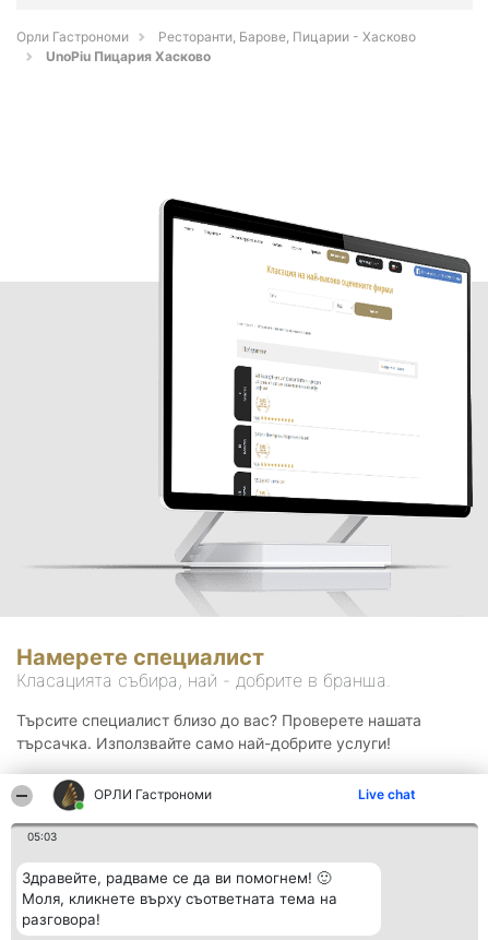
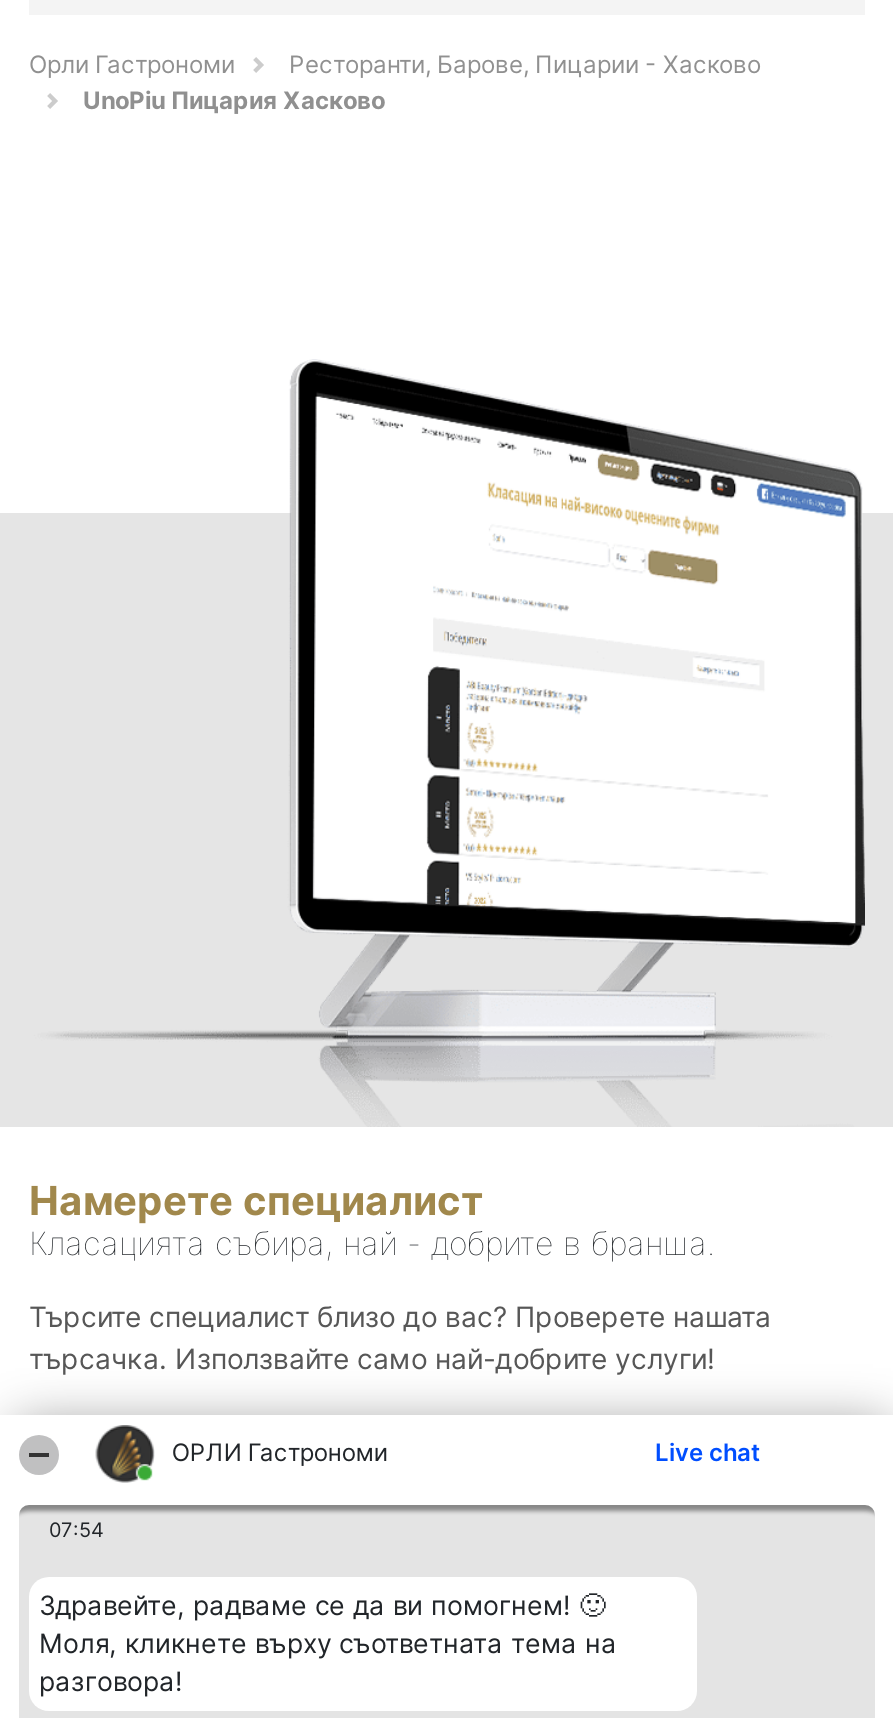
[27,830,57,843] 05:03 -> [49,1517,103,1541] 07:54

